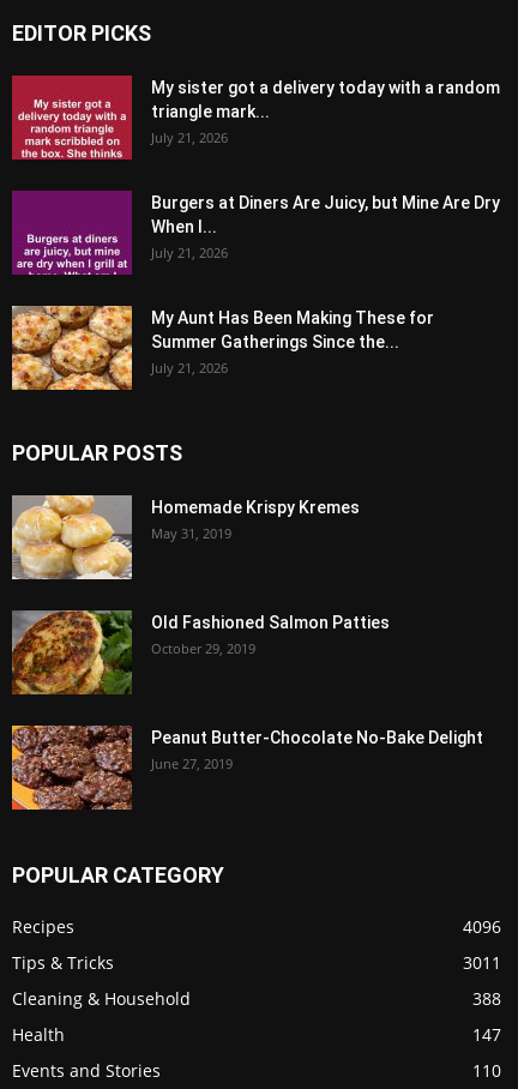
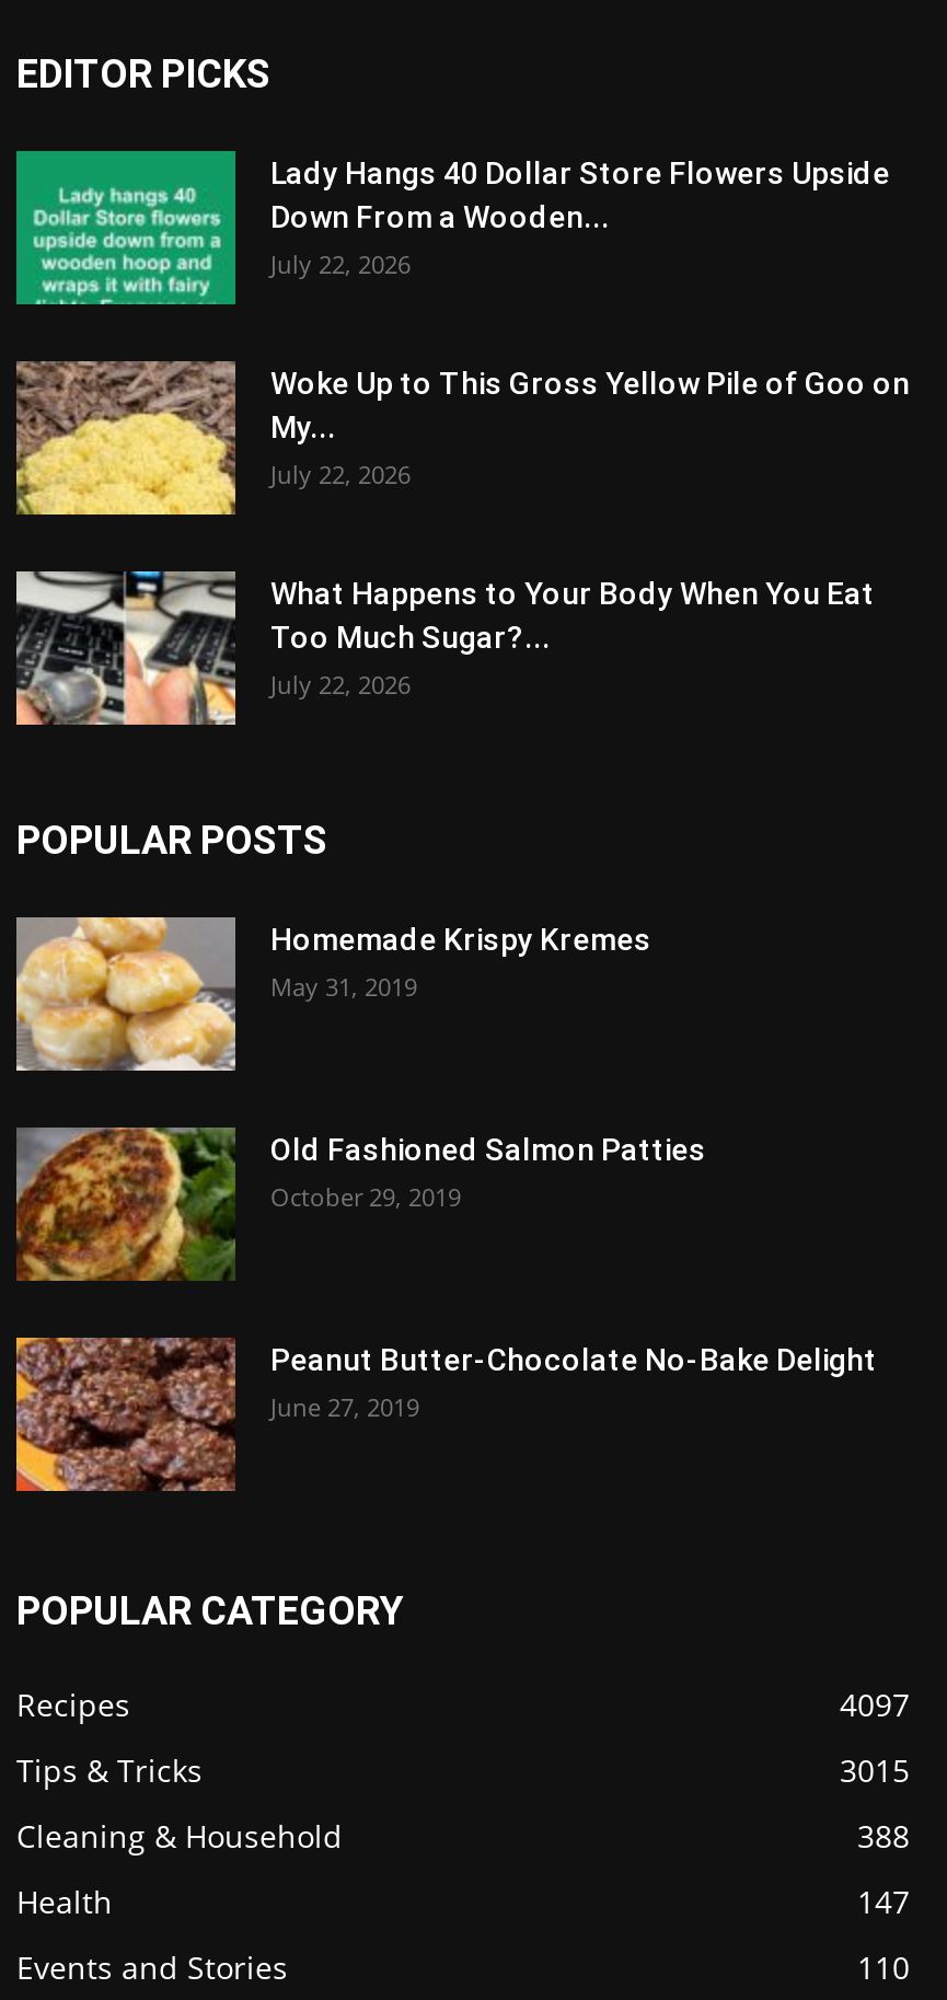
[11,74,500,161] [image] | My sister got a delivery today with a random | triangle mark... | July 21, 2026 -> [14,149,890,307] [image] | Lady Hangs 40 Dollar Store Flowers Upside | Down From a Wooden... | July 22, 2026
[11,189,500,276] [image] | Burgers at Diners Are Juicy, but Mine Are Dry | When I... | July 21, 2026 -> [14,359,910,517] [image] | Woke Up to This Gross Yellow Pile of Goo on | My... | July 22, 2026
[11,305,434,391] [image] | My Aunt Has Been Making These for | Summer Gatherings Since the... | July 21, 2026 -> [14,569,875,727] [image] | What Happens to Your Body When You Eat | Too Much Sugar?... | July 22, 2026
[463,914,501,937] 4096 -> [840,1685,910,1726] 4097
[463,950,501,973] 3011 -> [840,1750,910,1792] 3015

